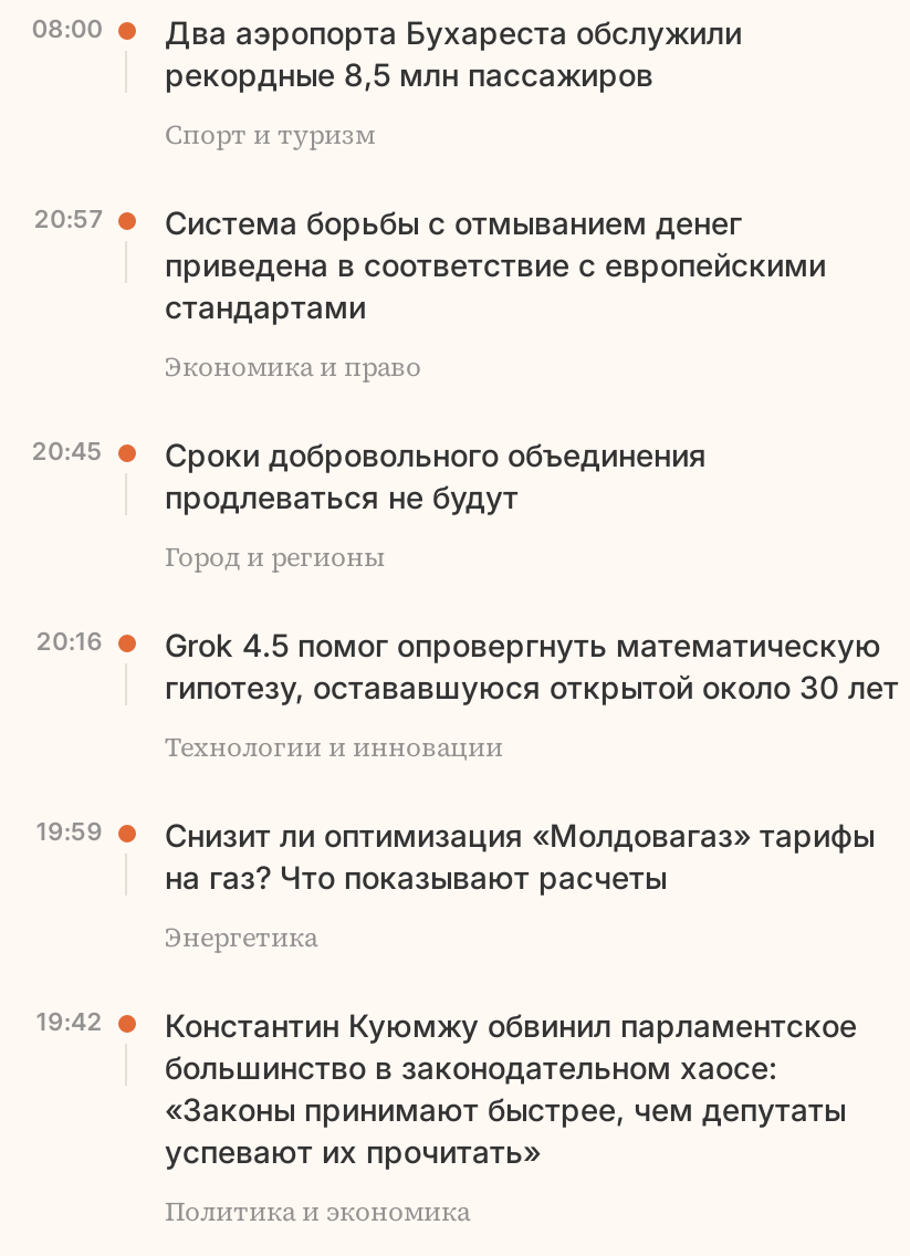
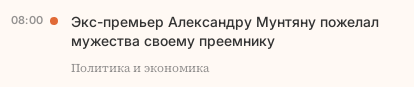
[32,12,899,1169] Два аэропорта Бухареста обслужили | рекордные 8,5 млн пассажиров | Спорт и туризм | 20:57 | Система борьбы с отмыванием денег | приведена в соответствие с европейскими | стандартами | Экономика и право | 20:45 | Сроки добровольного объединения | продлеваться не будут | Город и регионы | 20:16 | Grok 4.5 помог опровергнуть математическую | гипотезу, остававшуюся открытой около 30 лет | Технологии и инновации | 19:59 | Снизит ли оптимизация «Молдовагаз» тарифы | на газ? Что показывают расчеты | Энергетика | 19:42 | Константин Куюмжу обвинил парламентское | большинство в законодательном хаосе: | «Законы принимают быстрее, чем депутаты | успевают их прочитать» -> [71,13,379,49] Экс-премьер Александру Мунтяну пожелал | мужества своему преемнику

